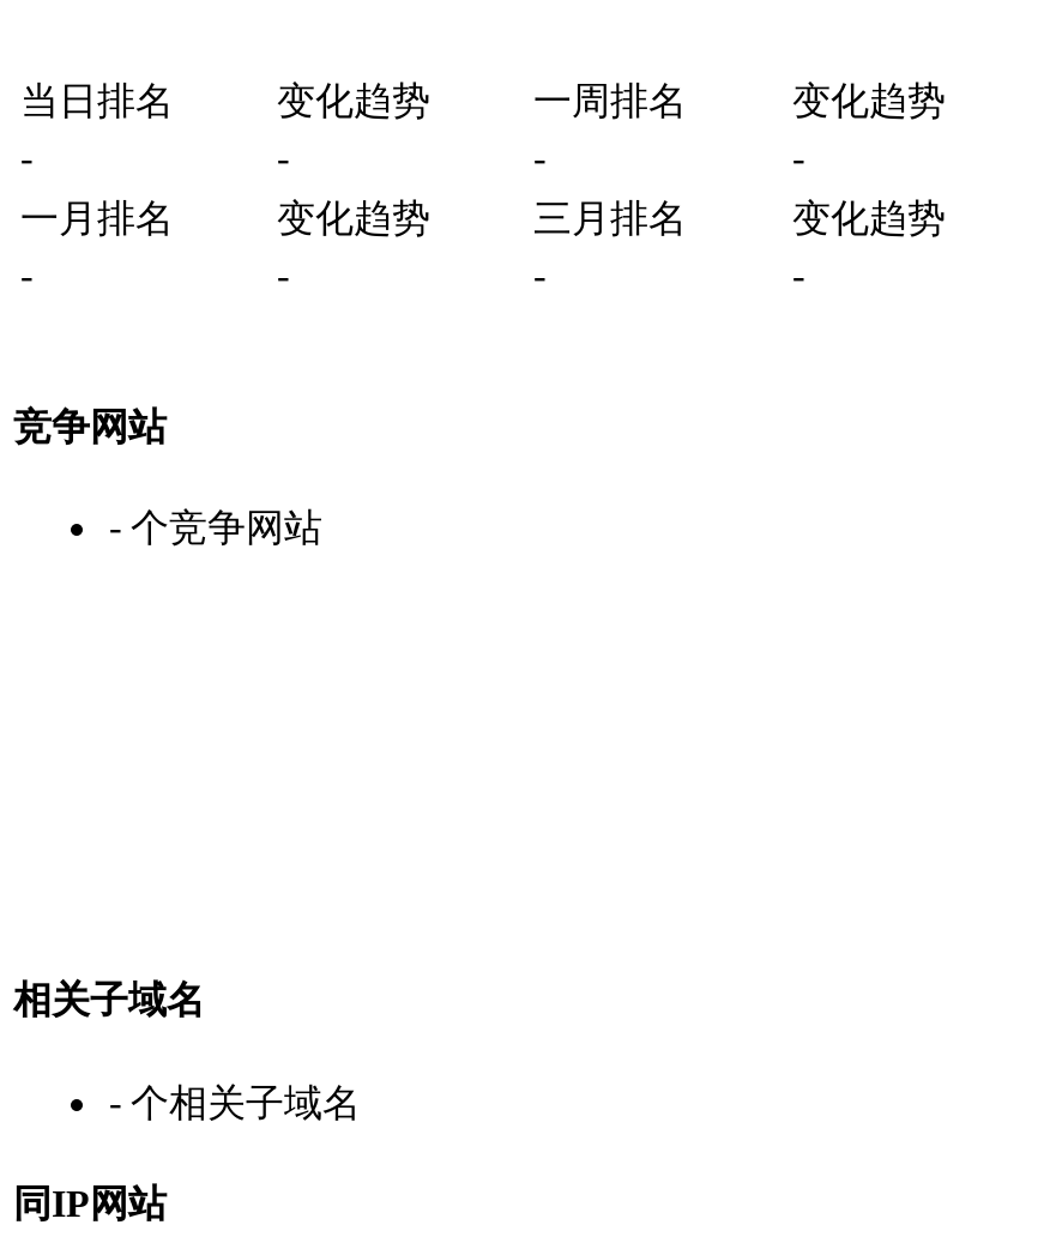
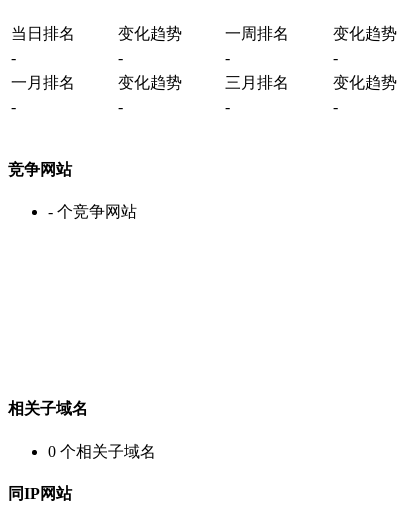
[109,1082,361,1123] -个相关子域名 -> [48,443,156,460] 0个相关子域名

